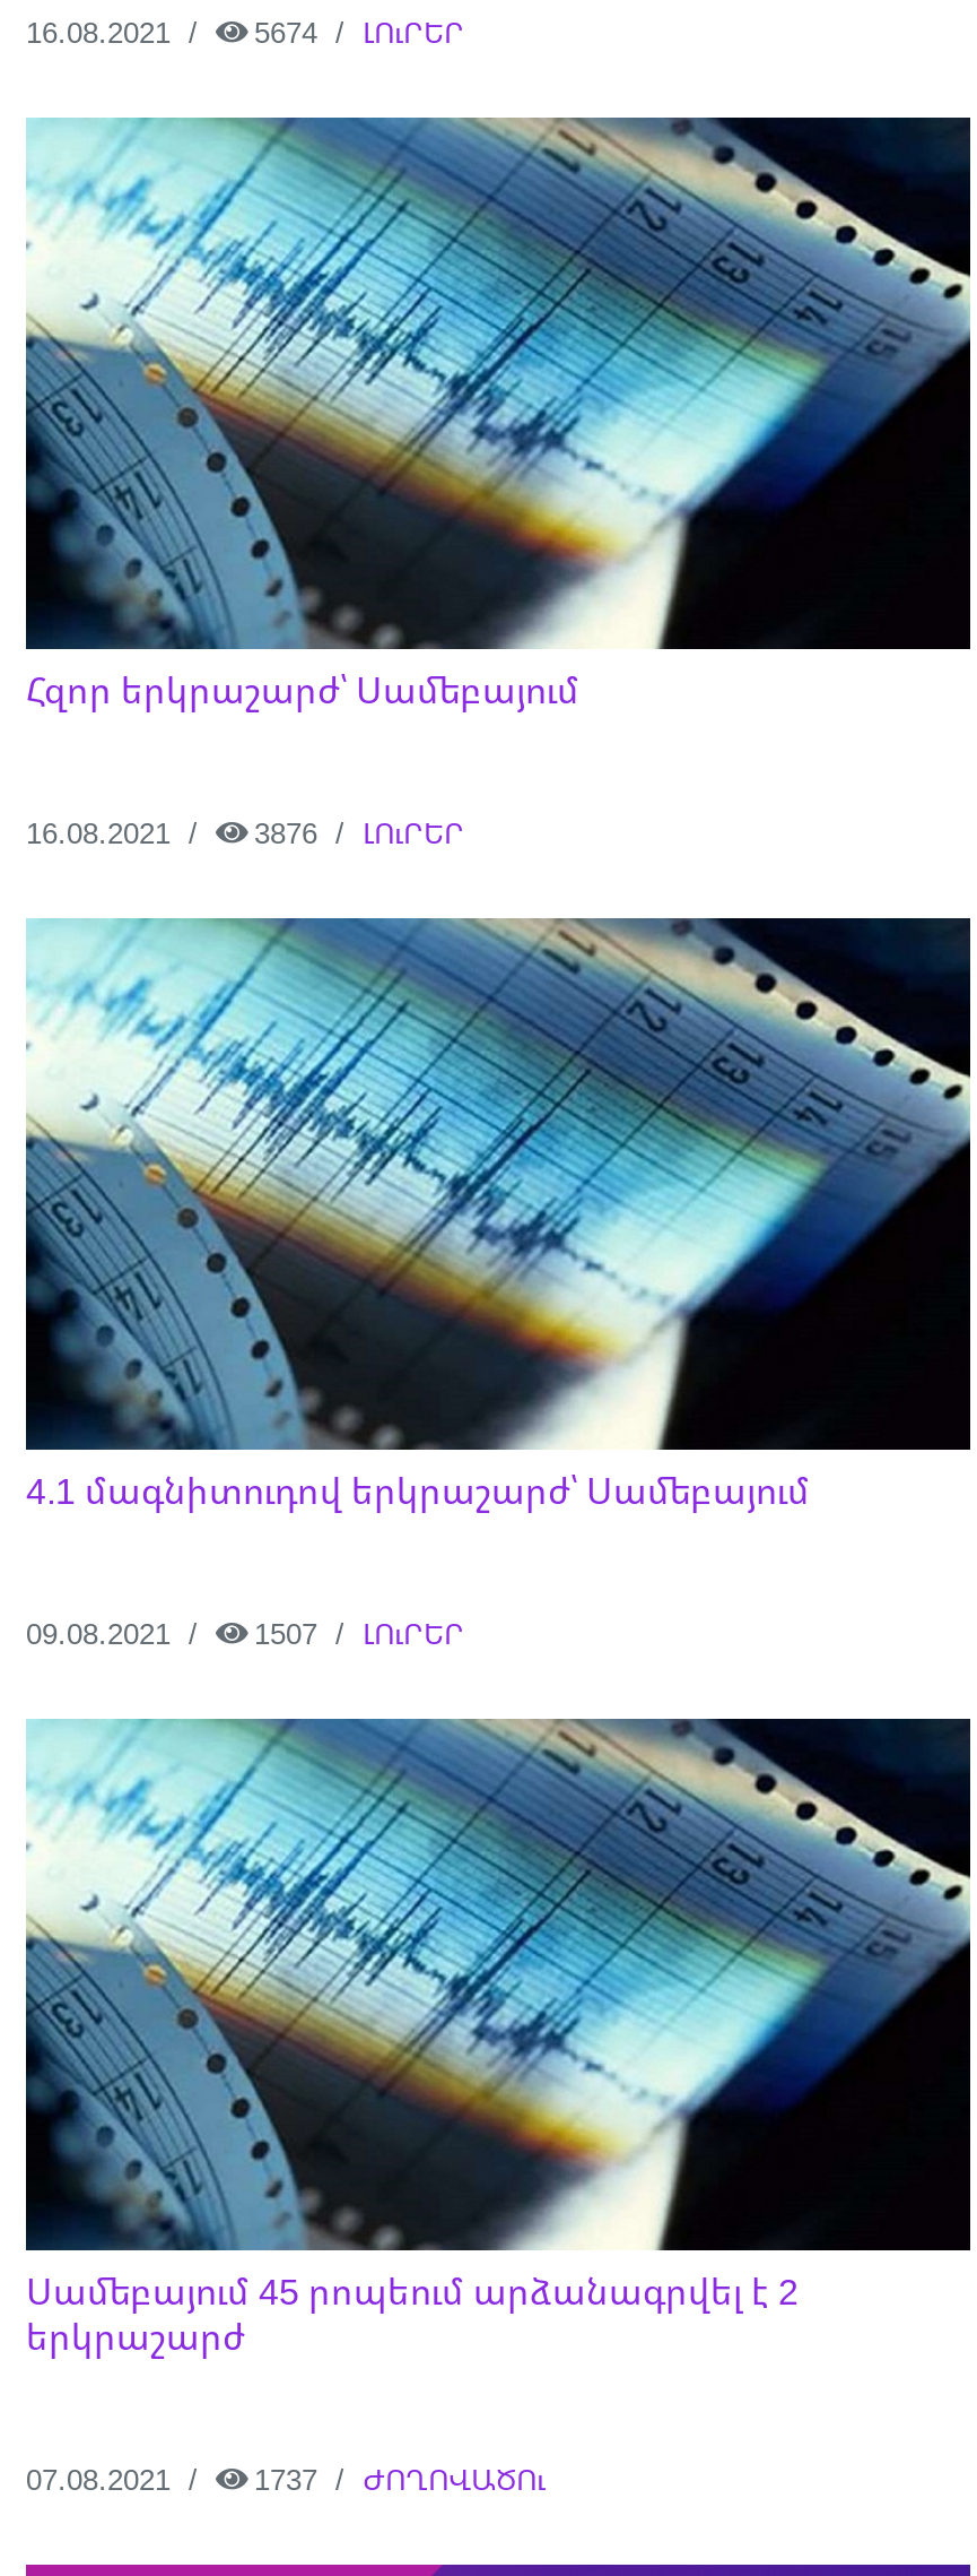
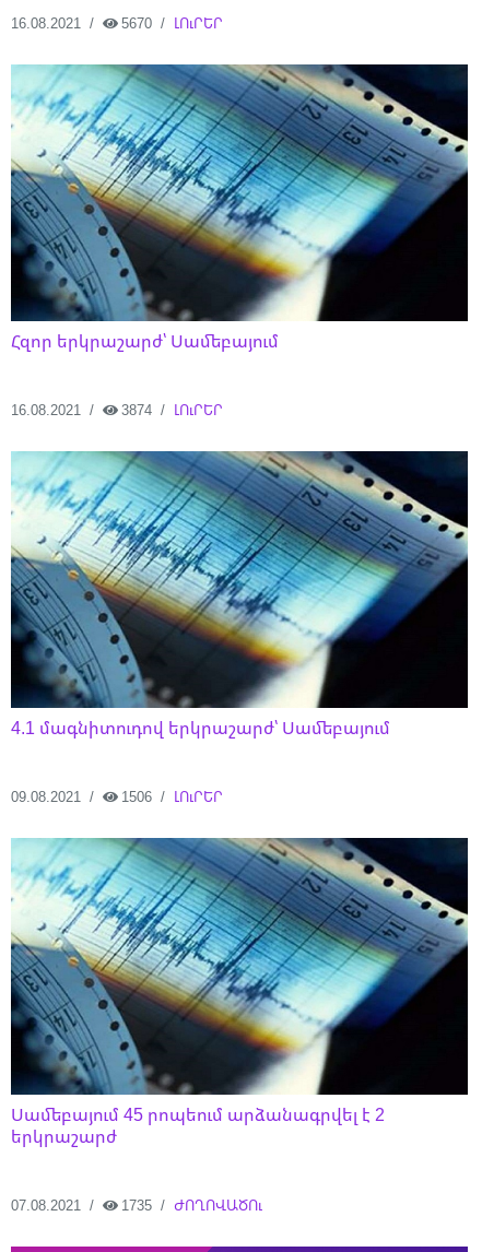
[26,10,464,51] 16.08.2021 5674 ԼՈւՐԵՐ -> [11,13,223,32] 16.08.2021 5670 ԼՈւՐԵՐ
[26,811,464,852] 16.08.2021 3876 ԼՈւՐԵՐ -> [11,400,223,419] 16.08.2021 3874 ԼՈւՐԵՐ
[26,1612,464,1653] 09.08.2021 1507 ԼՈւՐԵՐ -> [11,786,223,806] 09.08.2021 1506 ԼՈւՐԵՐ
[26,2458,546,2499] 07.08.2021 1737 ԺՈՂՈՎԱԾՈւ -> [11,1195,262,1215] 07.08.2021 1735 ԺՈՂՈՎԱԾՈւ

